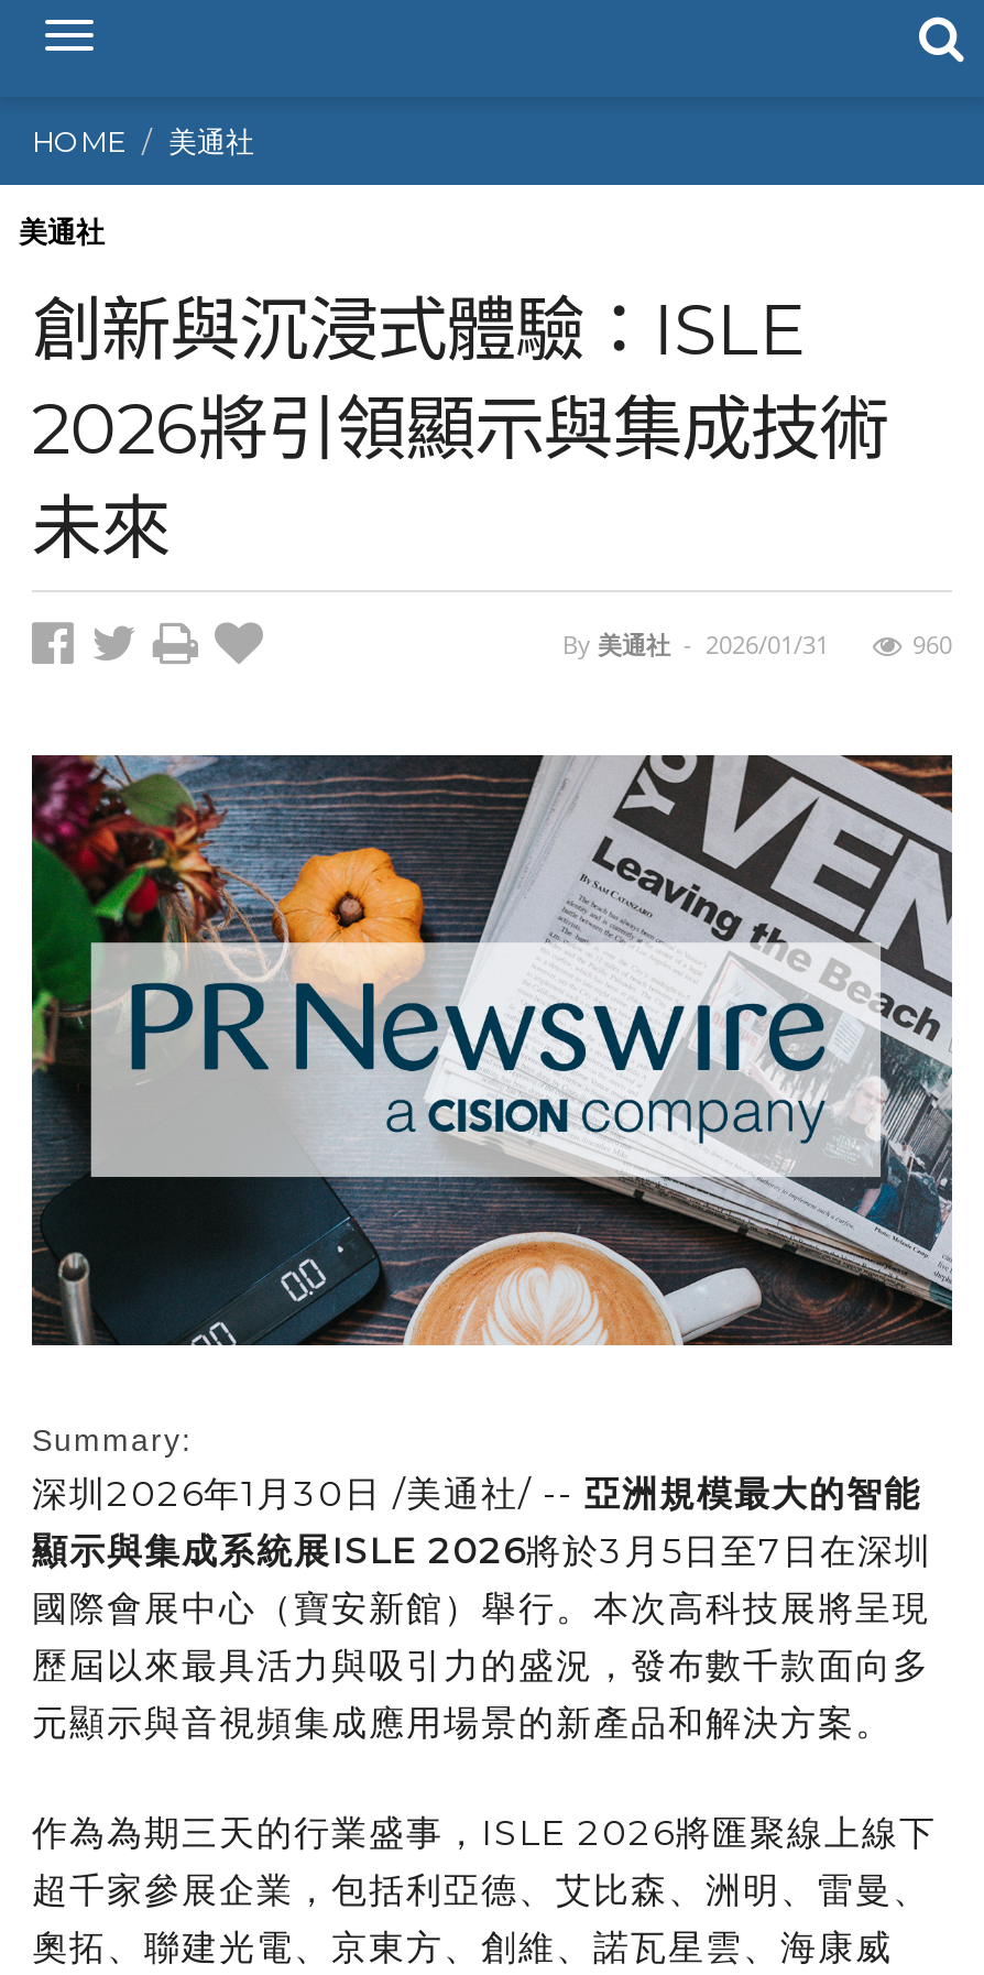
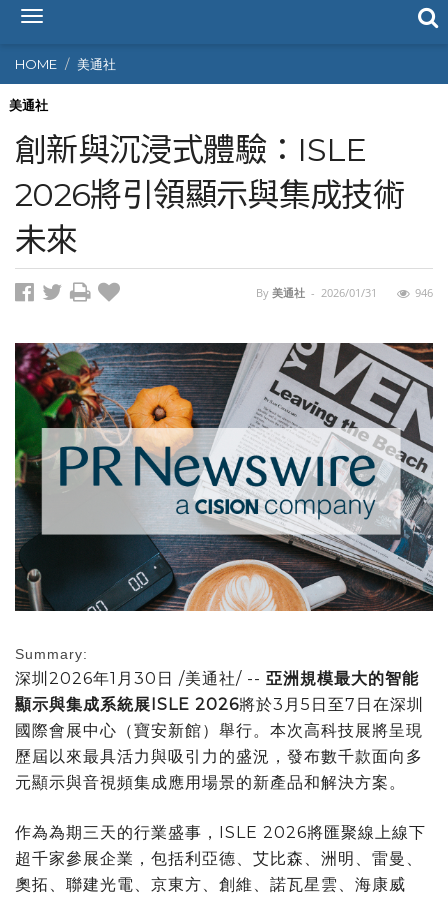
[912,628,952,661] 960 -> [415,285,433,300] 946

